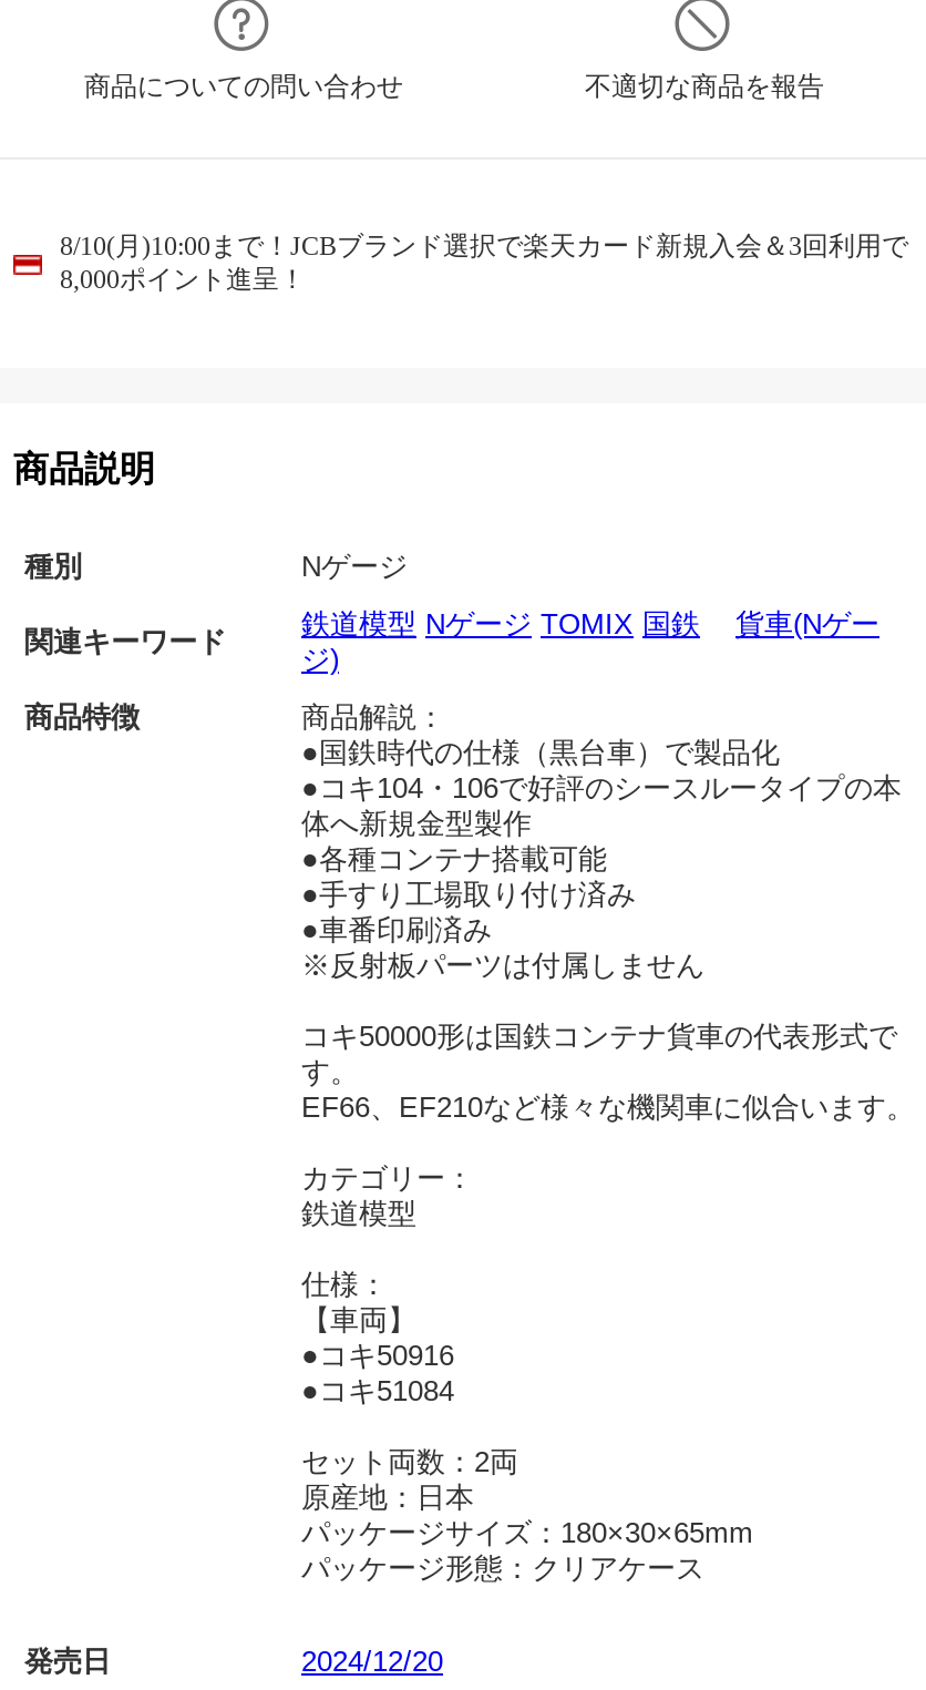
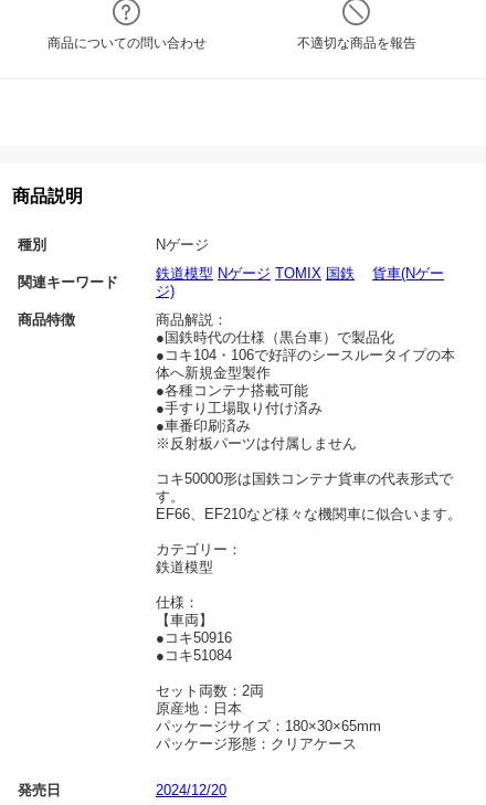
[60,231,908,295] 8/10(月)10:00まで！JCBブランド選択で楽天カード新規入会＆3回利用で | 8,000ポイント進呈！ -> none

